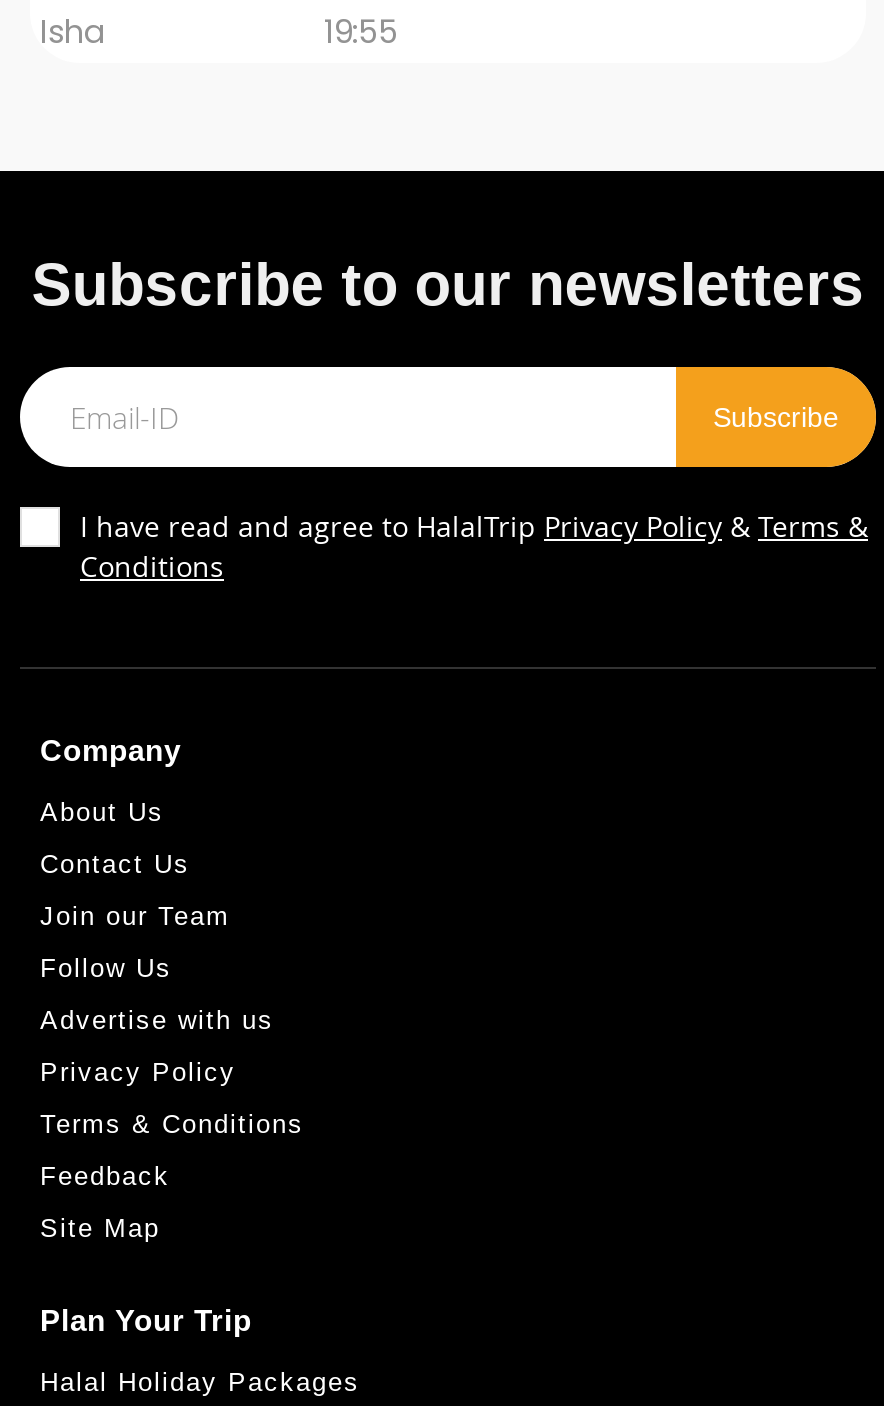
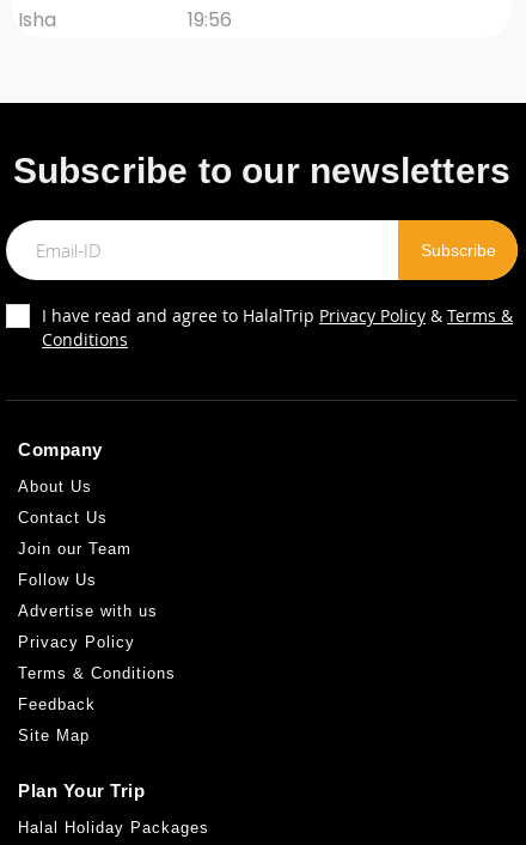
[324,9,398,55] 19:55 -> [188,6,232,34] 19:56

